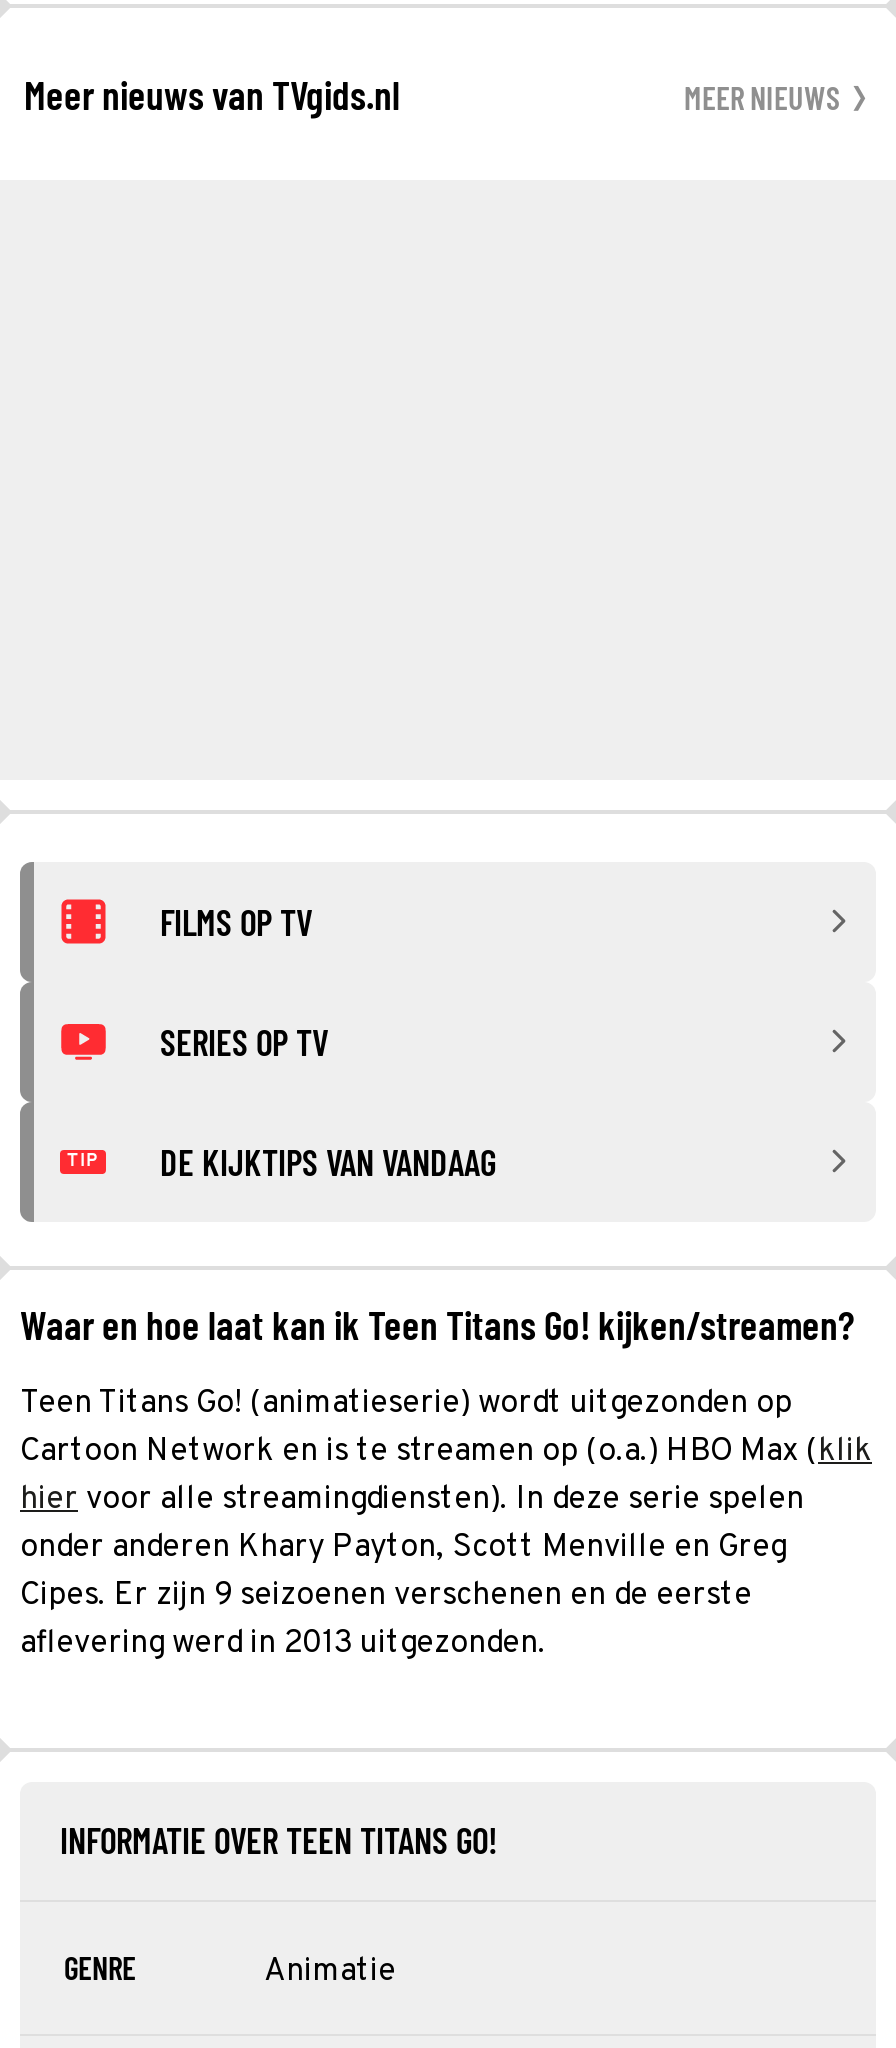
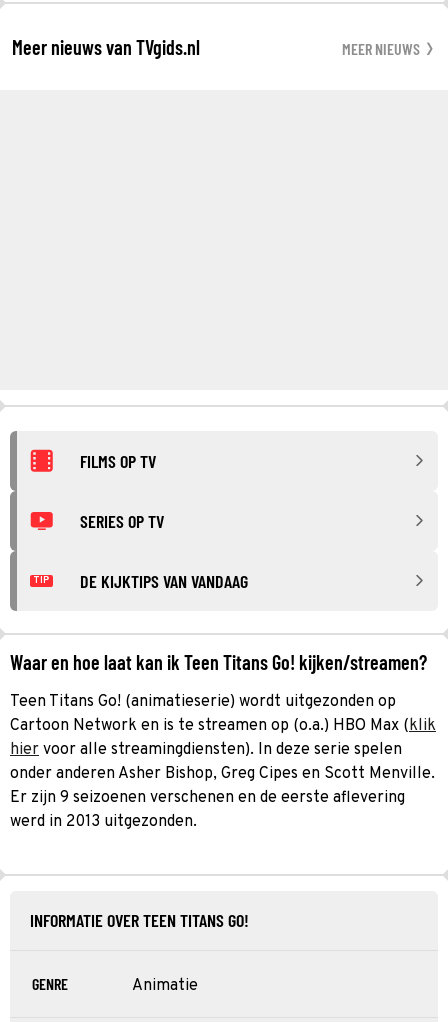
[20,1527,786,1663] onder anderen Khary Payton, Scott Menville en Greg | Cipes. Er zijn 9 seizoenen verschenen en de eerste | aflevering werd in 2013 uitgezonden. -> [10,763,435,831] onder anderen Asher Bishop, Greg Cipes en Scott Menville. | Er zijn 9 seizoenen verschenen en de eerste aflevering | werd in 2013 uitgezonden.

